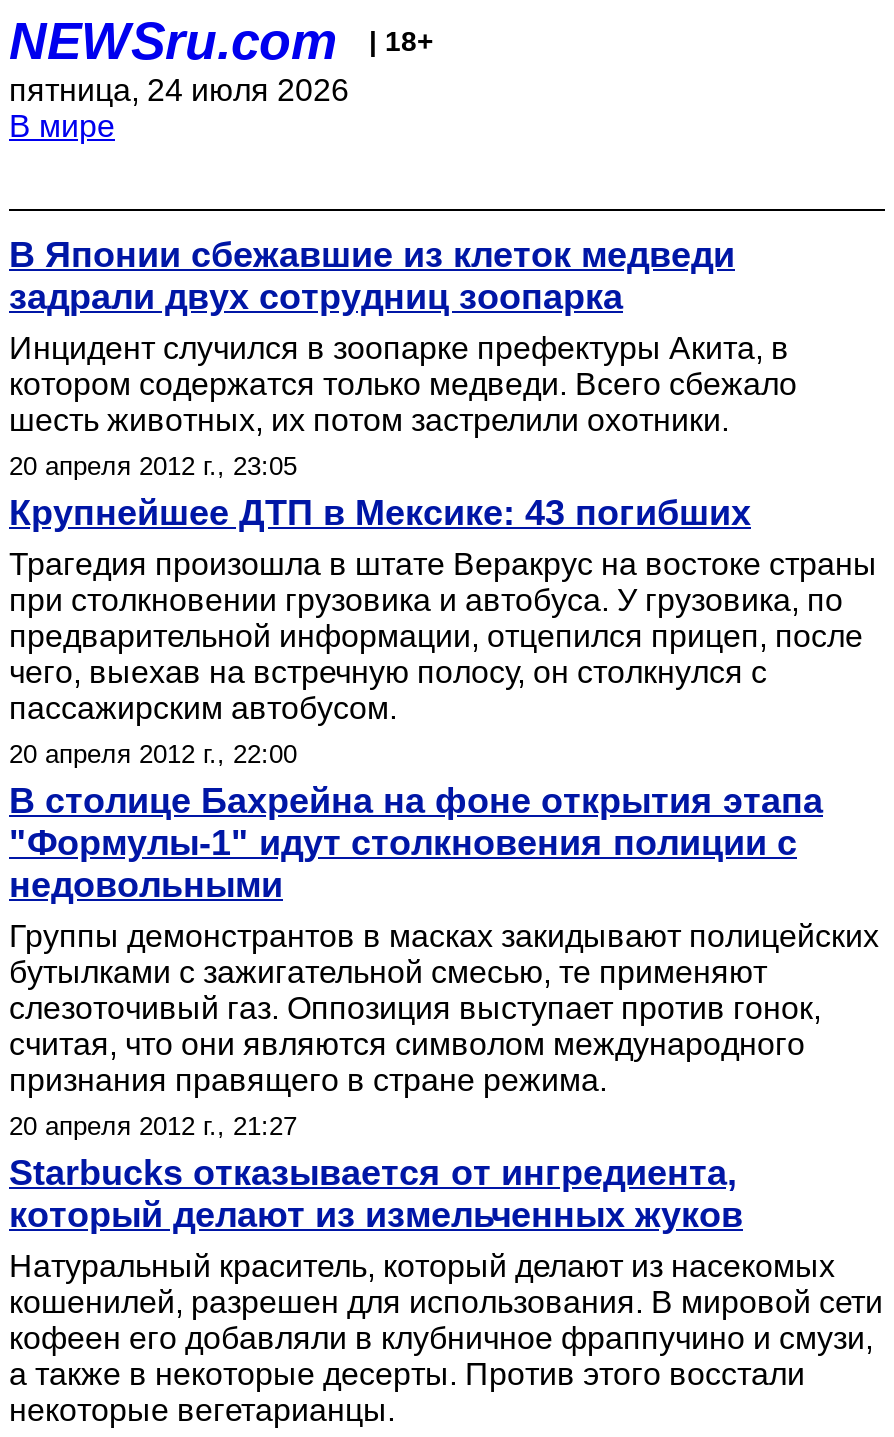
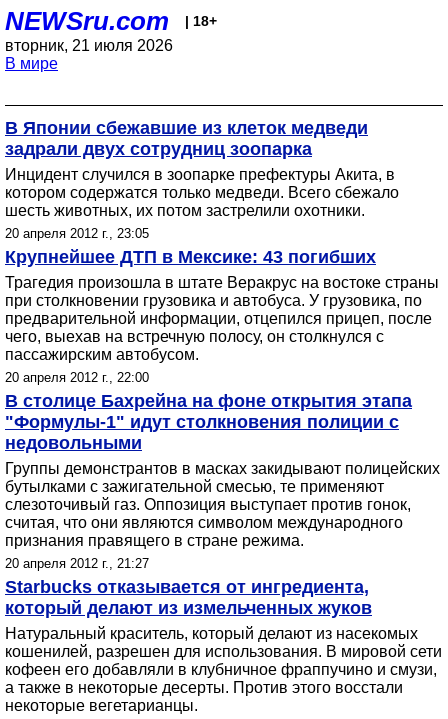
[9,73,349,107] пятница, 24 июля 2026 -> [5,37,173,54] вторник, 21 июля 2026

